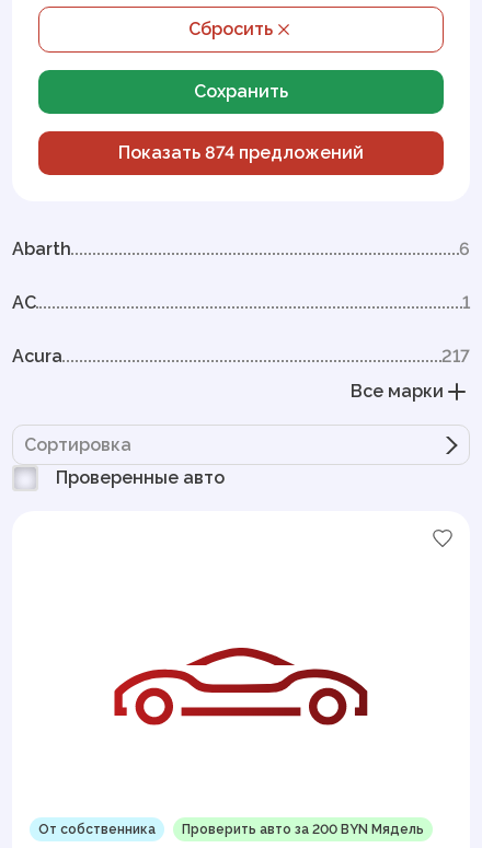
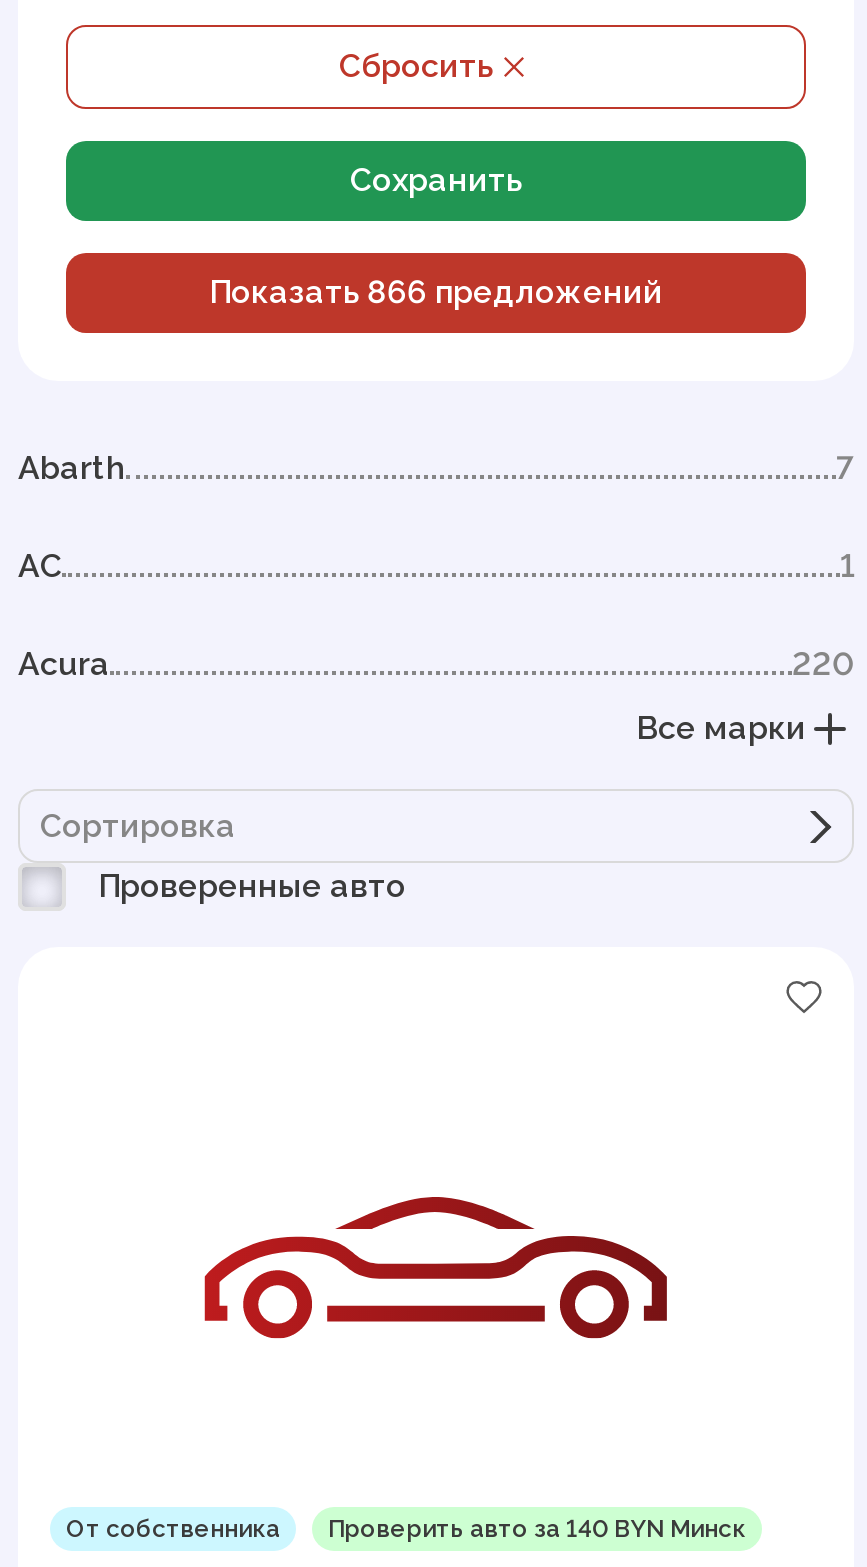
[118,142,364,162] Показать 874 предложений -> [209,272,663,310] Показать 866 предложений
[459,238,470,259] 6 -> [836,448,854,486] 7
[441,345,470,366] 217 -> [792,644,854,682] 220
[182,821,424,837] Проверить авто за 200 BYN Мядель -> [328,1514,746,1542] Проверить авто за 140 BYN Минск

